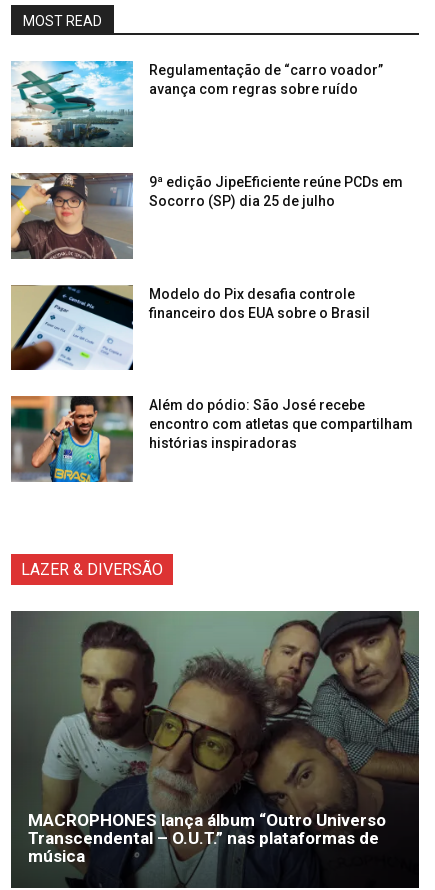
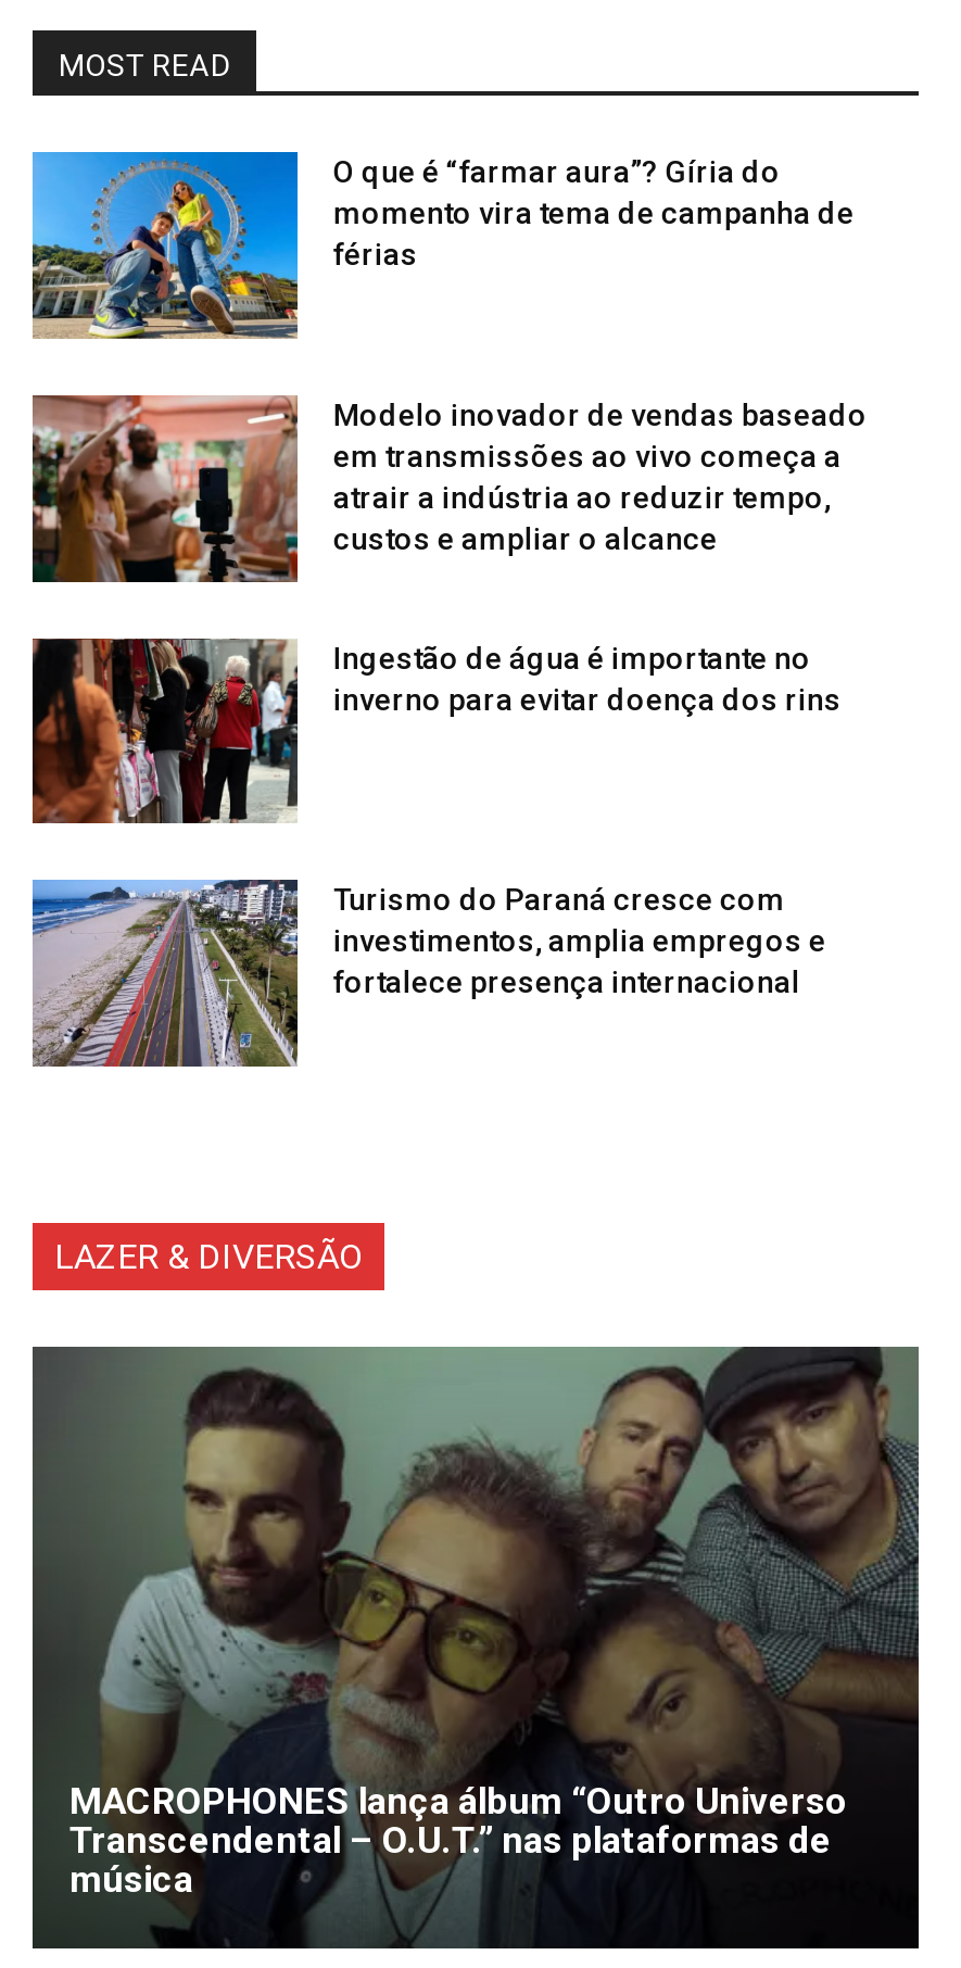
[11,61,383,148] [image] | Regulamentação de “carro voador” | avança com regras sobre ruído -> [30,150,854,339] [image] | O que é “farmar aura”? Gíria do | momento vira tema de campanha de | férias
[10,172,403,260] [image] | 9ª edição JipeEficiente reúne PCDs em | Socorro (SP) dia 25 de julho -> [30,393,867,584] [image] | Modelo inovador de vendas baseado | em transmissões ao vivo começa a | atrair a indústria ao reduzir tempo, | custos e ampliar o alcance
[10,284,370,371] [image] | Modelo do Pix desafia controle | financeiro dos EUA sobre o Brasil -> [30,636,841,825] [image] | Ingestão de água é importante no | inverno para evitar doença dos rins
[10,395,413,483] [image] | Além do pódio: São José recebe | encontro com atletas que compartilham | histórias inspiradoras -> [30,878,826,1069] [image] | Turismo do Paraná cresce com | investimentos, amplia empregos e | fortalece presença internacional

